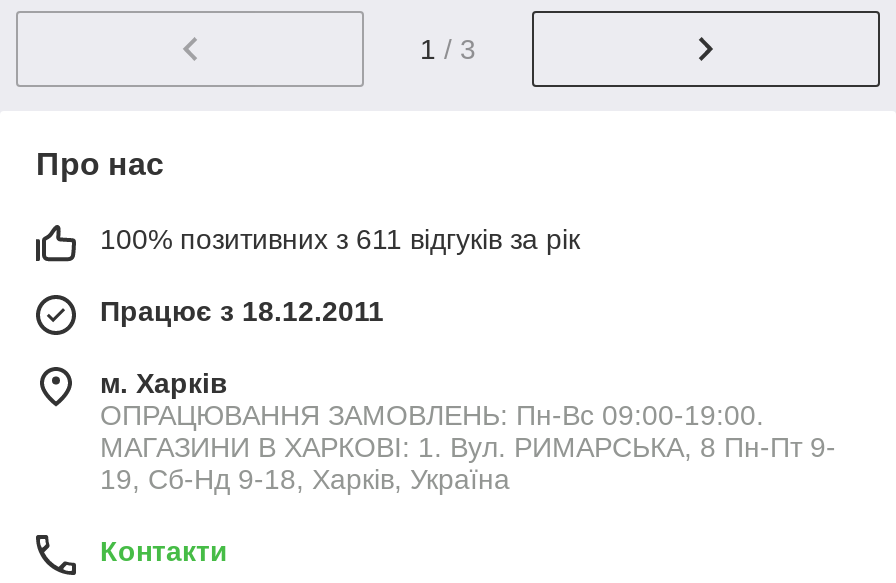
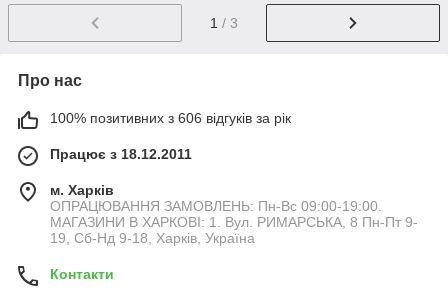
[100,223,580,255] 100% позитивних з 611 відгуків за рік -> [50,110,291,126] 100% позитивних з 606 відгуків за рік

